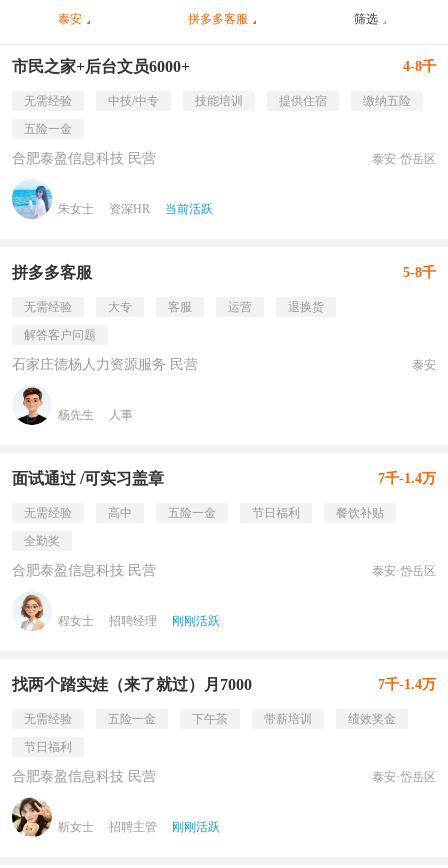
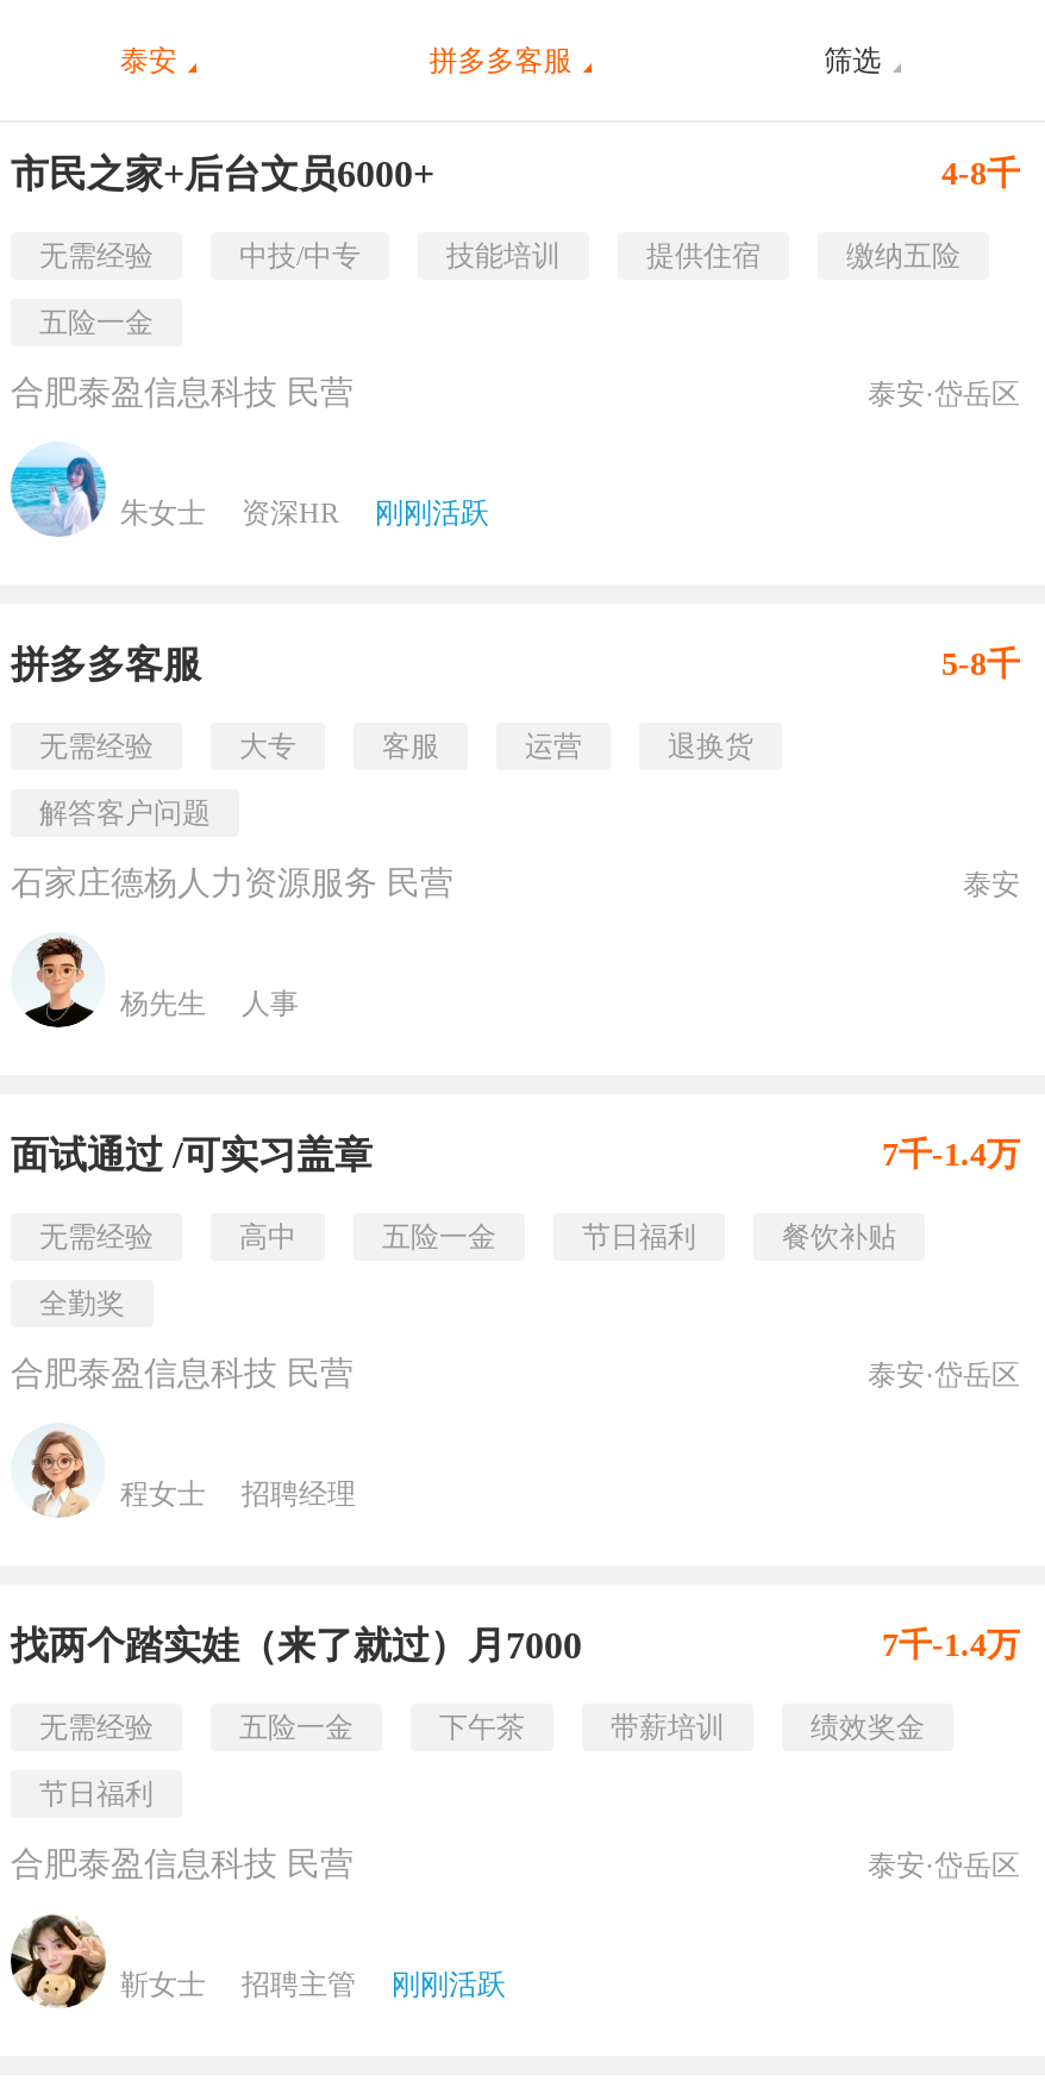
[165,202,213,216] 当前活跃 -> [375,496,489,530] 刚刚活跃
[172,614,220,628] 刚刚活跃 -> none

